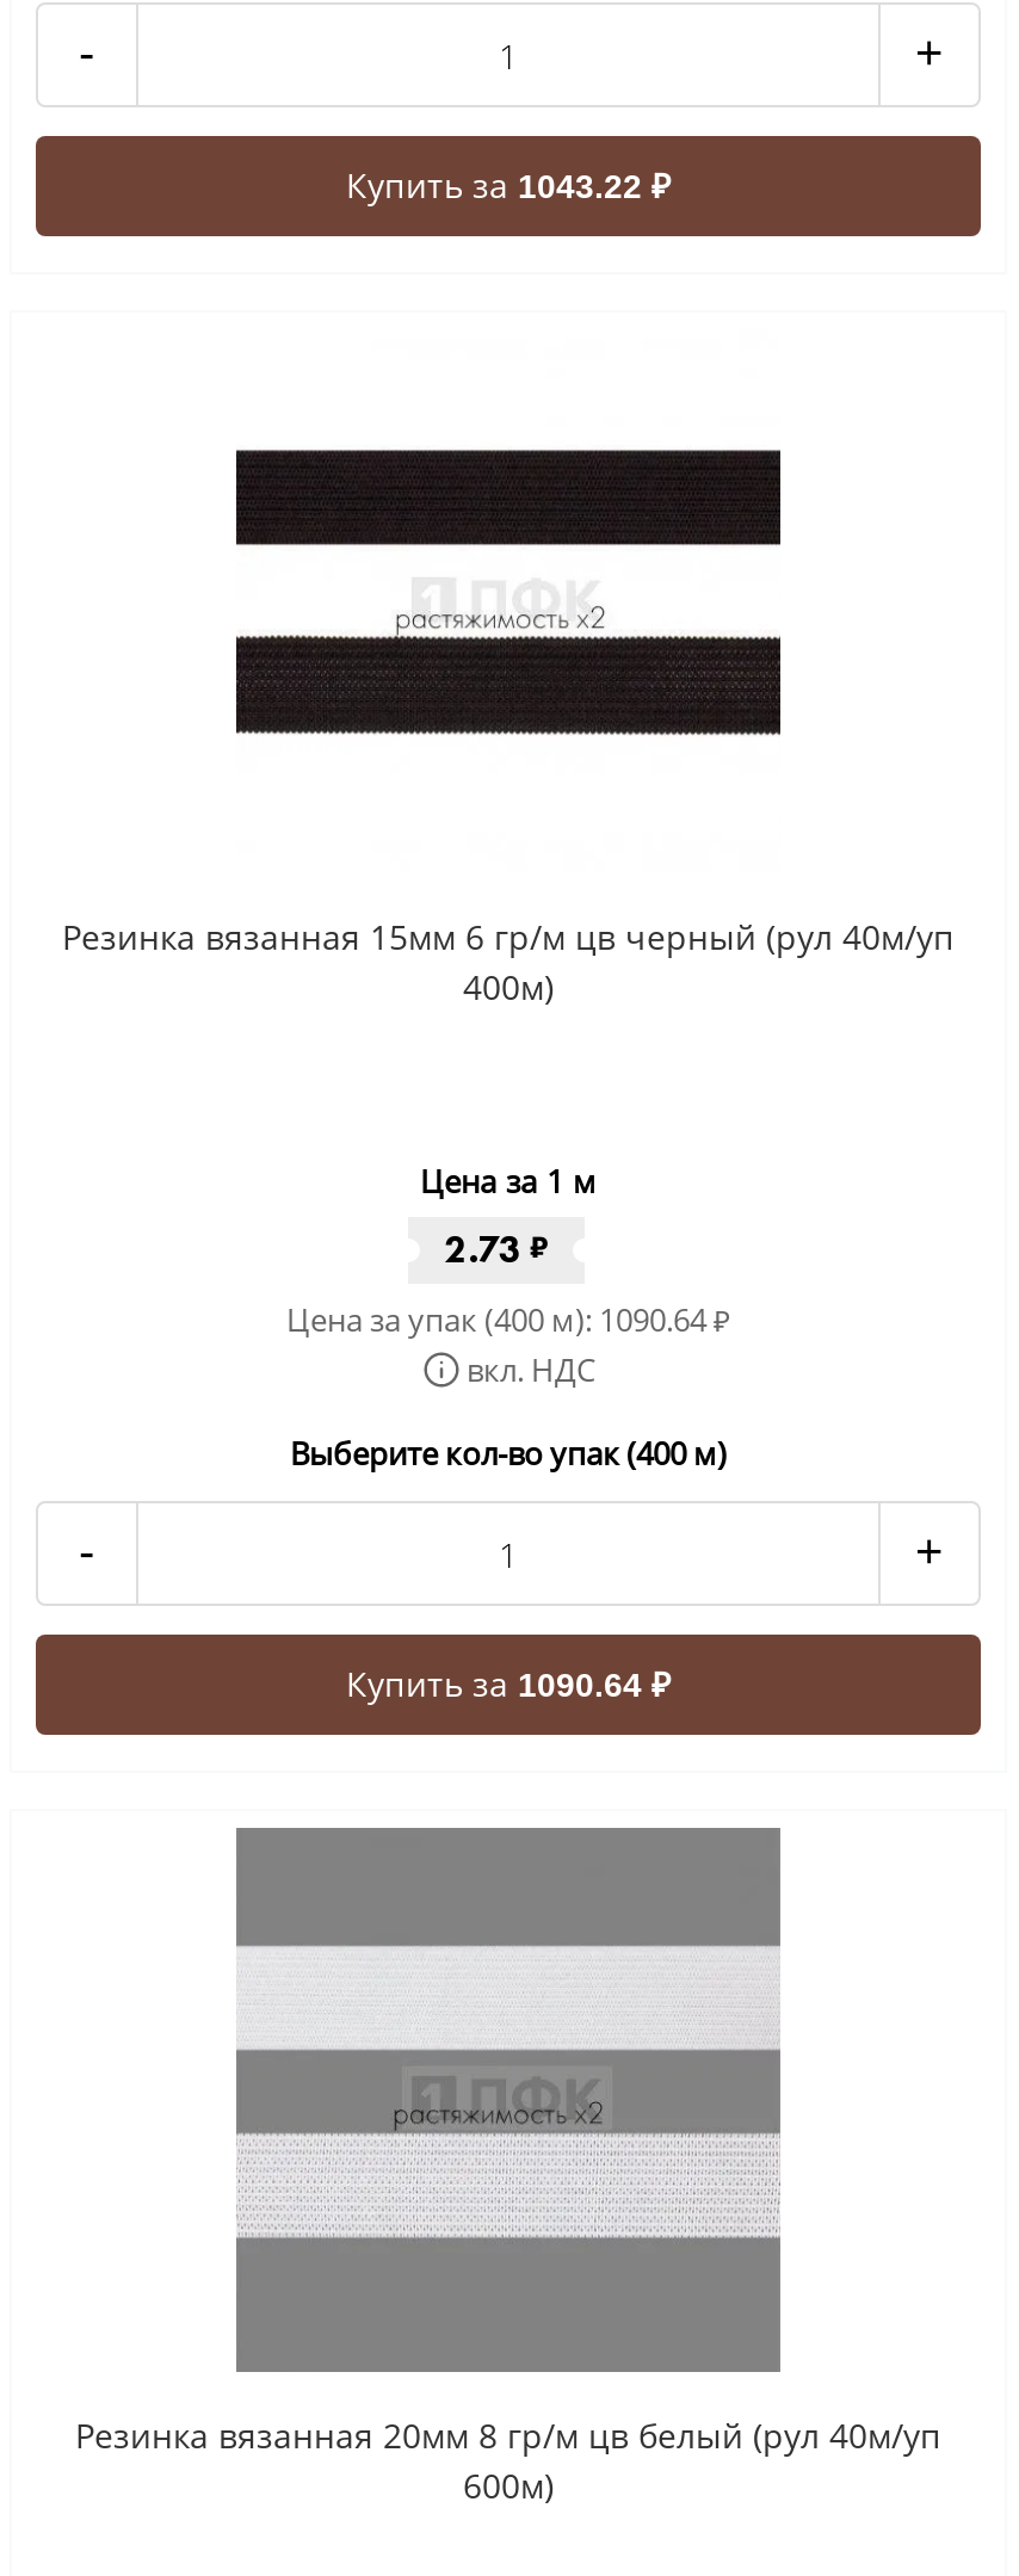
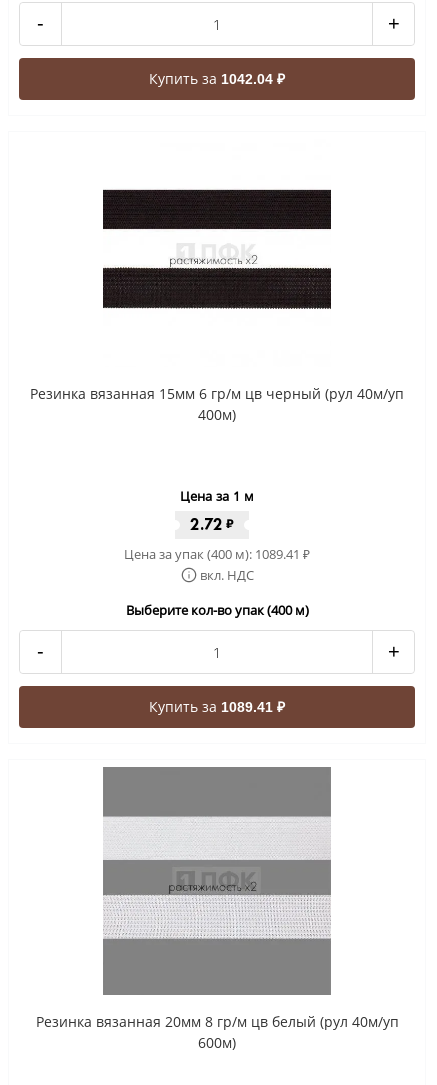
[346,162,671,208] Купить за 1043.22 ₽ -> [149,69,285,88] Купить за 1042.04 ₽
[444,1224,549,1274] 2.73 ₽ -> [190,514,234,535] 2.72 ₽
[286,1298,730,1341] Цена за упак (400 м): 1090.64₽ -> [124,545,310,563] Цена за упак (400 м): 1089.41₽
[346,1661,671,1706] Купить за 1090.64 ₽ -> [149,697,285,716] Купить за 1089.41 ₽

